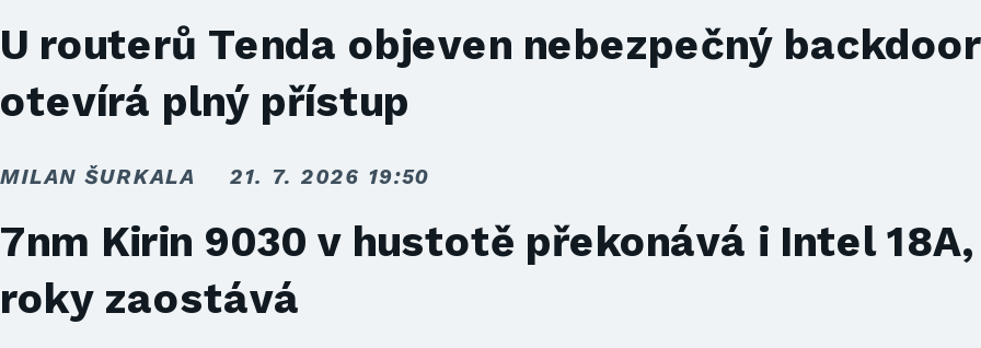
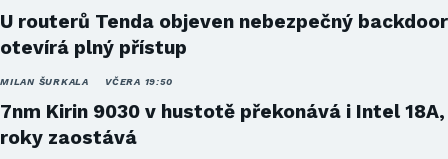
[0,163,429,187] MILAN ŠURKALA 21. 7. 2026 19:50 -> [0,76,172,87] MILAN ŠURKALA VČERA 19:50

